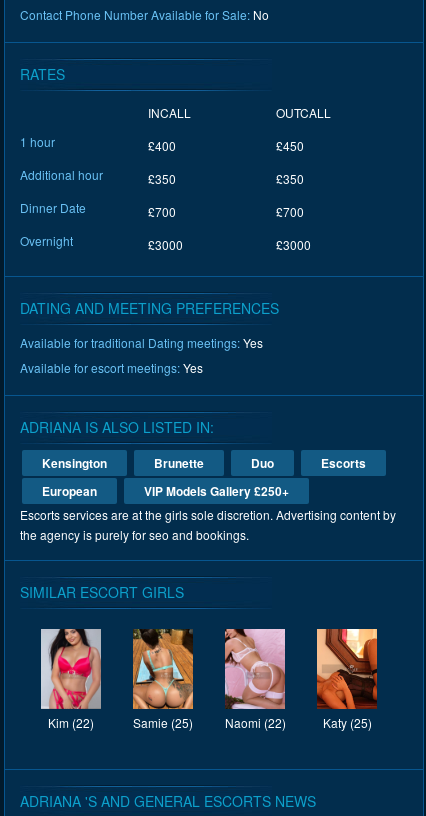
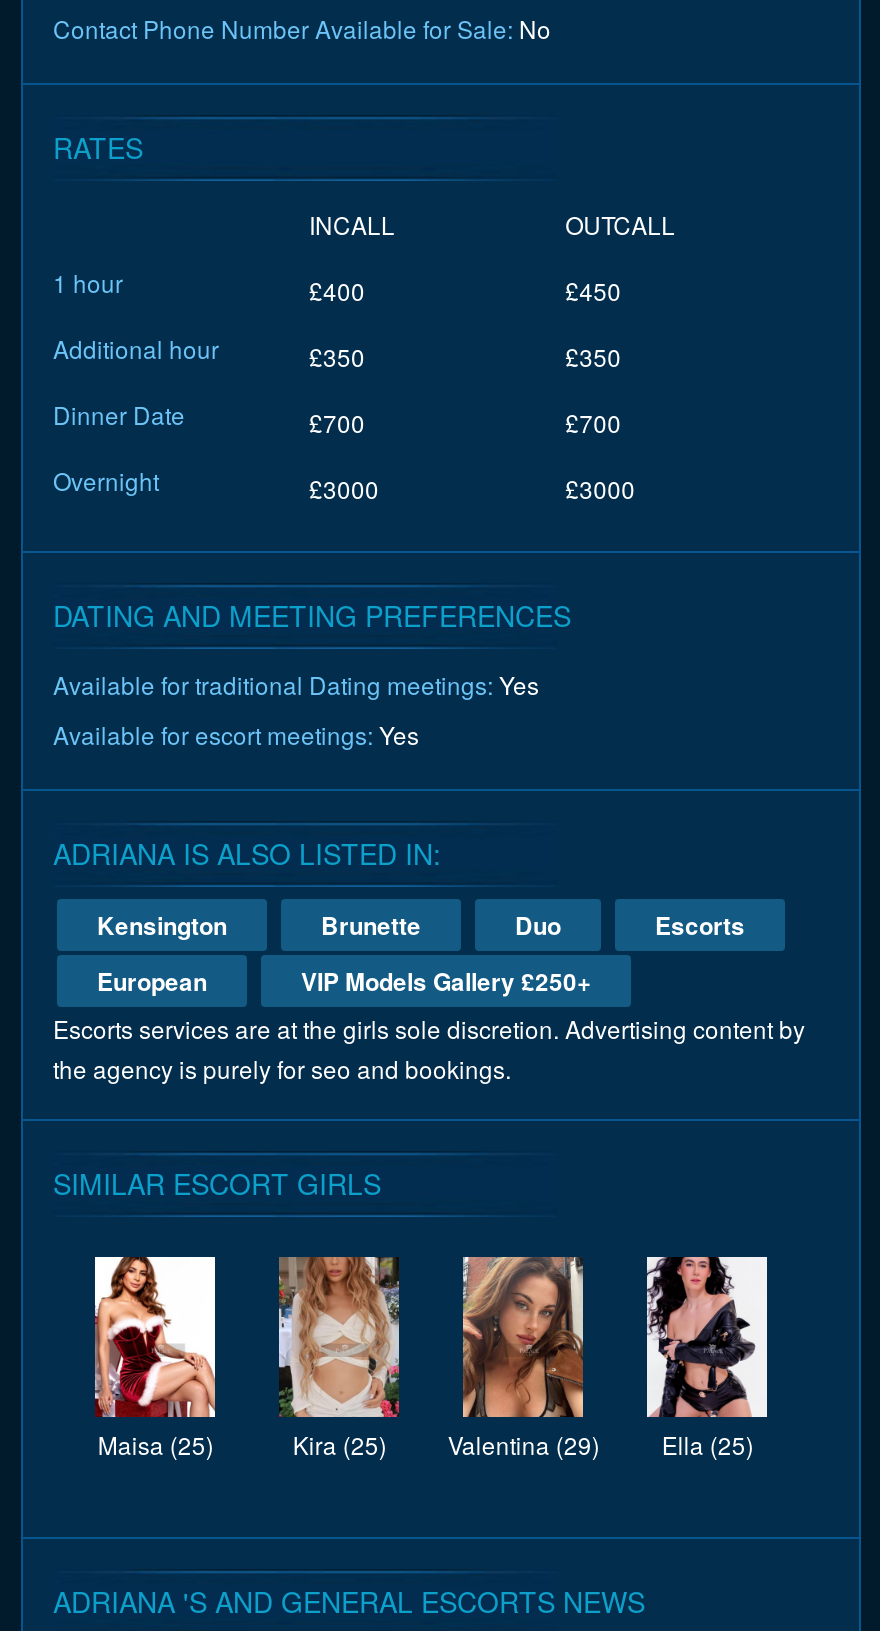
[40,628,372,731] [image] | Kim (22) | Samie (25) | Naomi (22) | Katy (25) -> [93,1255,754,1461] [image] | Maisa (25) | Kira (25) | Valentina (29) | Ella (25)
[132,629,194,706] [image] -> [277,1255,401,1411] [image]
[224,628,286,706] [image] -> [461,1255,583,1411] [image]
[316,628,378,706] [image] -> [645,1255,769,1411] [image]

